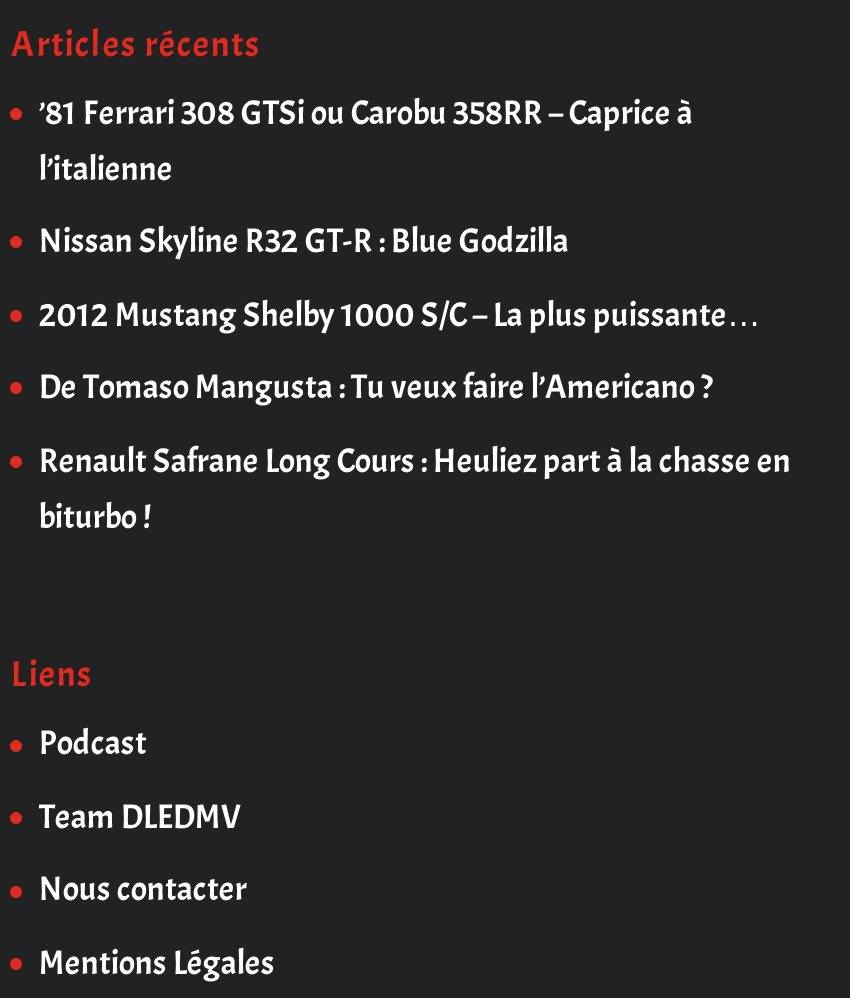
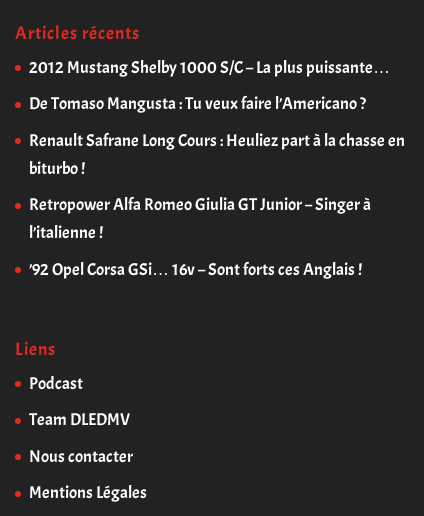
[39,91,693,262] ’81 Ferrari 308 GTSi ou Carobu 358RR – Caprice à | l’italienne | Nissan Skyline R32 GT-R : Blue Godzilla -> none
moved [39,293,791,537] -> [29,57,405,179]: 2012 Mustang Shelby 1000 S/C – La plus puissante… | De Tomaso Mangusta : Tu veux faire l’Americano ? | Renault Safrane Long Cours : Heuliez part à la chasse en | biturbo !
none -> [29,194,371,280] Retropower Alfa Romeo Giulia GT Junior – Singer à | l’italienne ! | ’92 Opel Corsa GSi… 16v – Sont forts ces Anglais !

